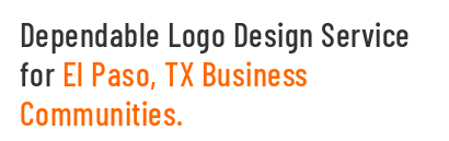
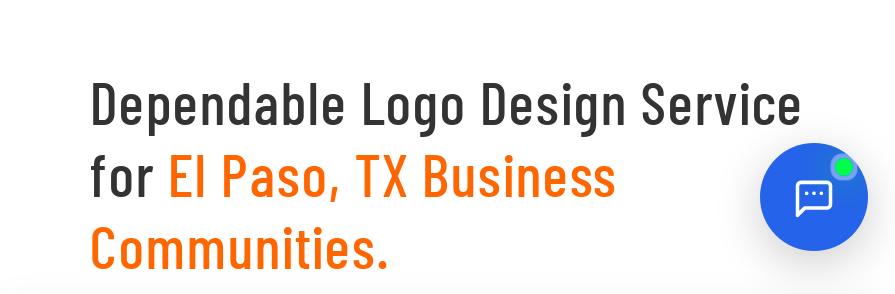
none -> [756,140,872,256] [image]

